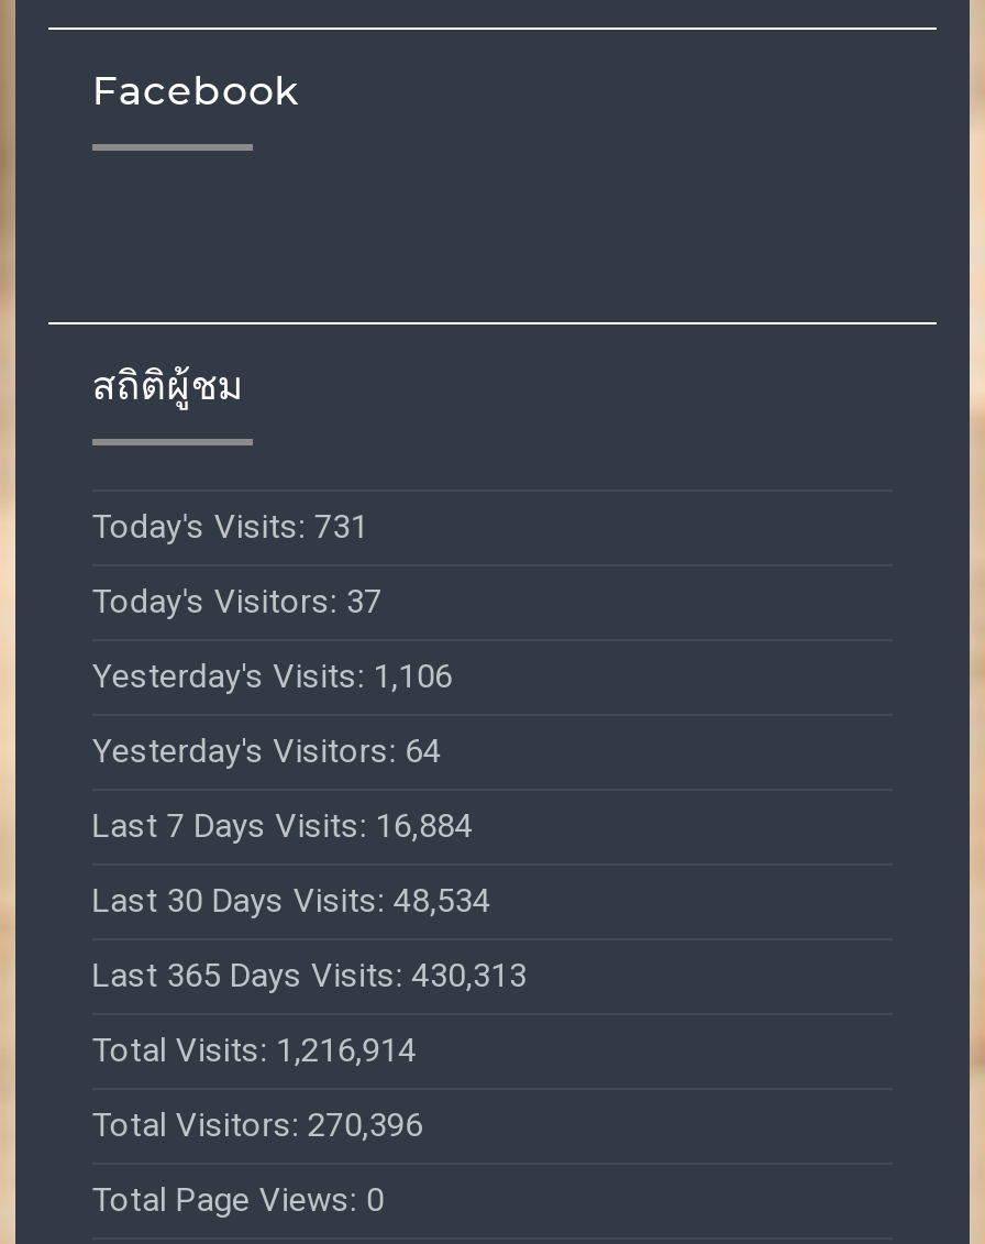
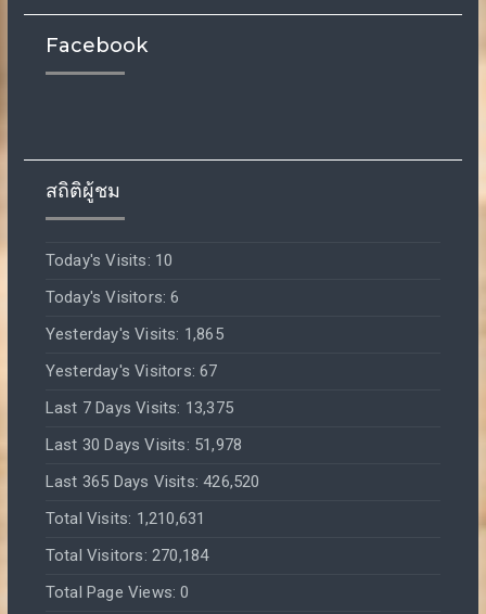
[92,507,368,547] Today's Visits: 731 -> [45,251,173,270] Today's Visits: 10
[92,582,382,622] Today's Visitors: 37 -> [45,288,180,307] Today's Visitors: 6
[92,657,452,697] Yesterday's Visits: 1,106 -> [45,325,223,344] Yesterday's Visits: 1,865
[92,732,441,771] Yesterday's Visitors: 64 -> [45,361,218,381] Yesterday's Visitors: 67
[92,807,472,846] Last 7 Days Visits: 16,884 -> [45,398,233,418] Last 7 Days Visits: 13,375
[92,881,491,921] Last 30 Days Visits: 48,534 -> [45,435,242,455] Last 30 Days Visits: 51,978
[92,956,527,996] Last 365 Days Visits: 430,313 -> [45,472,260,492] Last 365 Days Visits: 426,520
[92,1031,416,1071] Total Visits: 1,216,914 -> [45,509,205,529] Total Visits: 1,210,631
[92,1106,423,1145] Total Visitors: 270,396 -> [45,546,209,565] Total Visitors: 270,184

